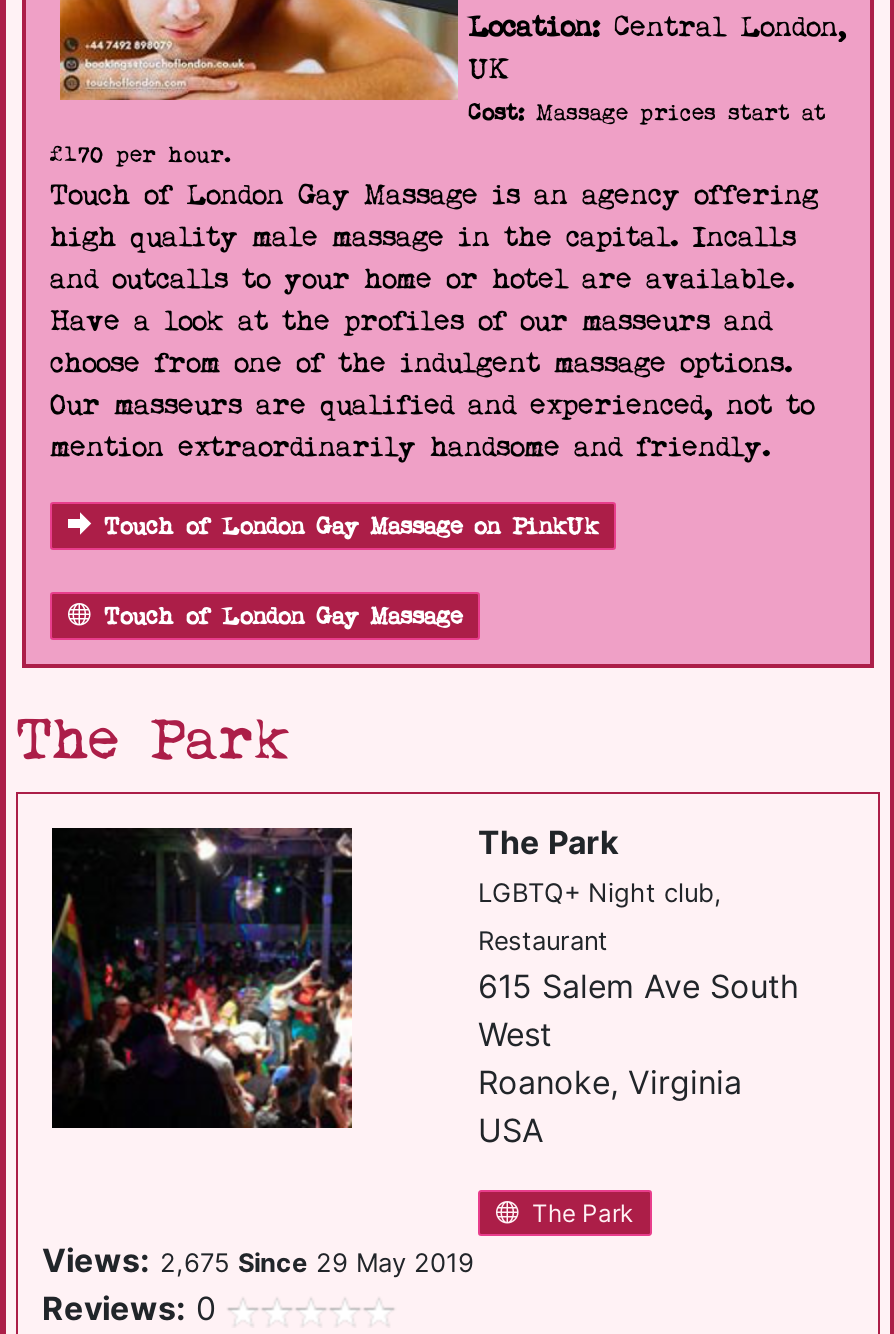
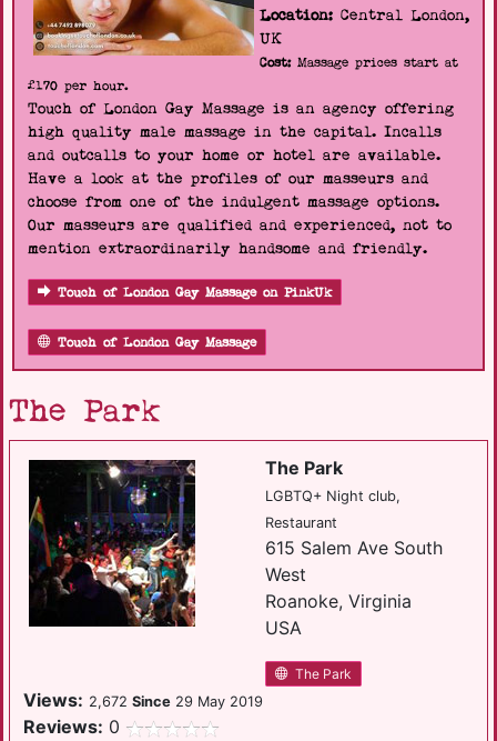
[42,1240,474,1280] Views: 2,675 Since 29 May 2019 -> [23,689,263,711] Views: 2,672 Since 29 May 2019

